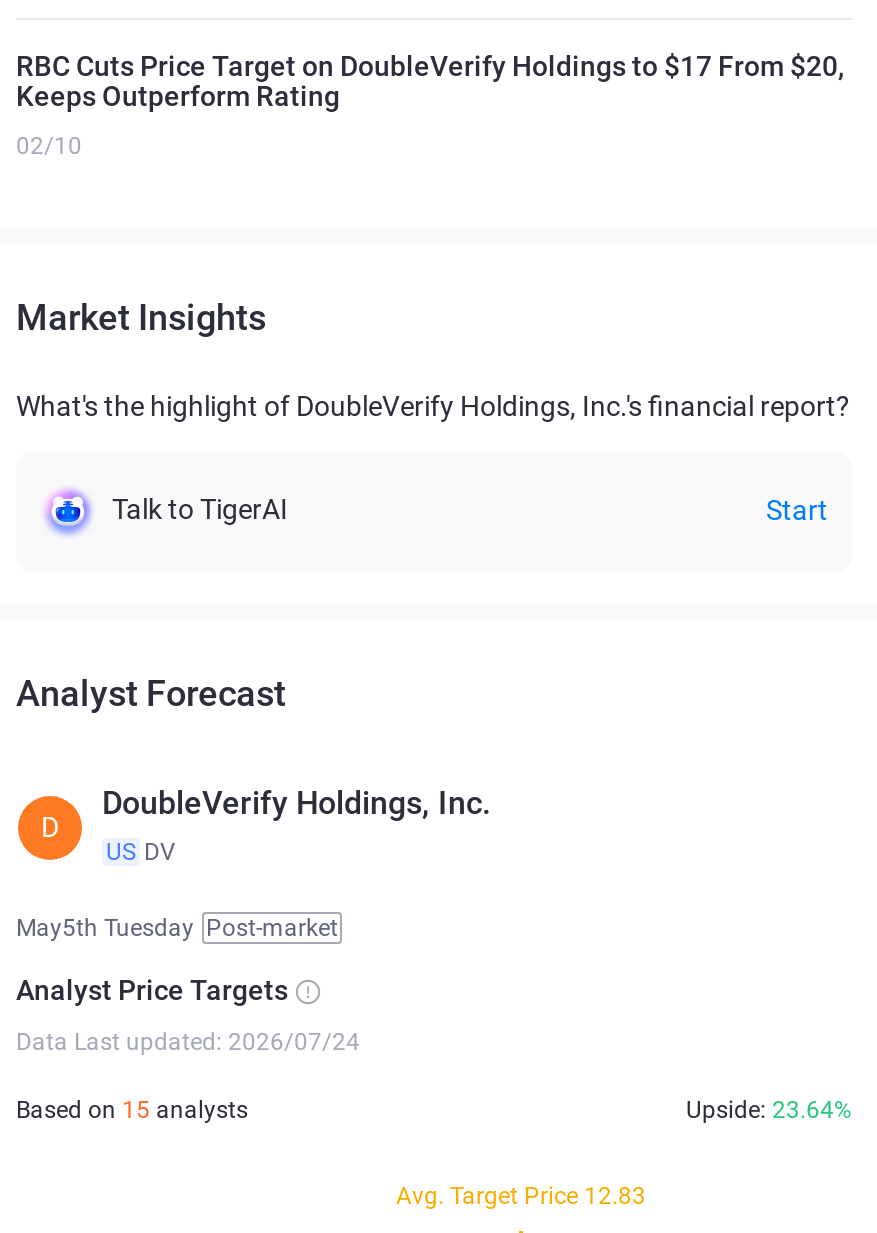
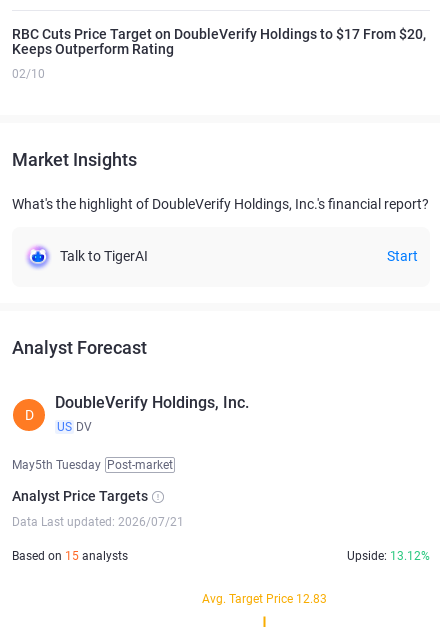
[16,1028,360,1056] Data Last updated: 2026/07/24 -> [12,515,184,529] Data Last updated: 2026/07/21
[686,1096,852,1124] Upside: 23.64% -> [347,549,430,563] Upside: 13.12%

